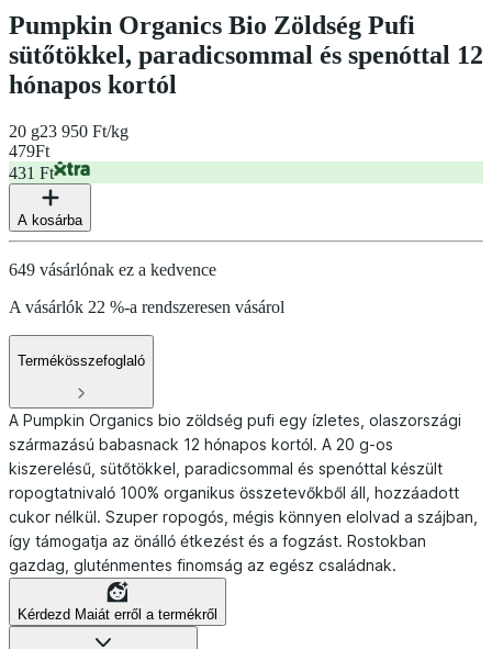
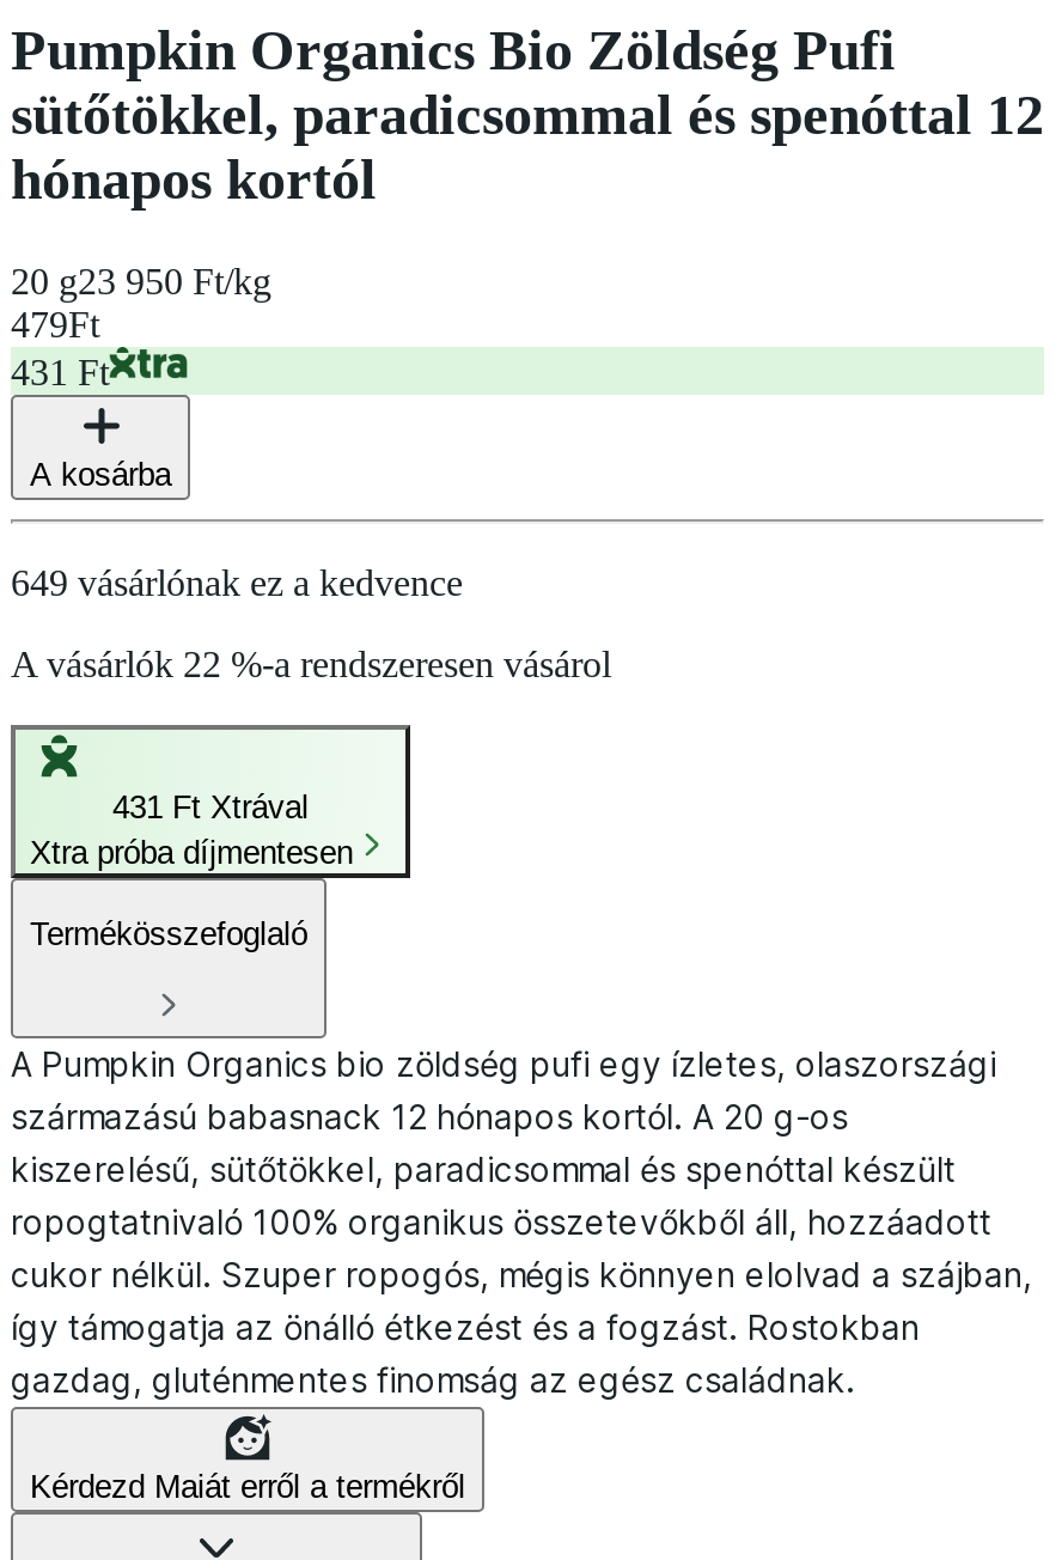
none -> [11,723,413,880] [image] | 431 Ft Xtrával | Xtra próba díjmentesen

